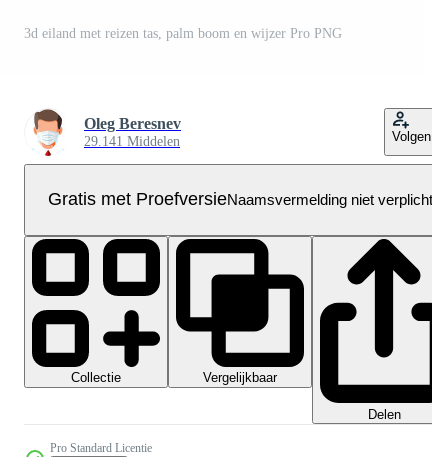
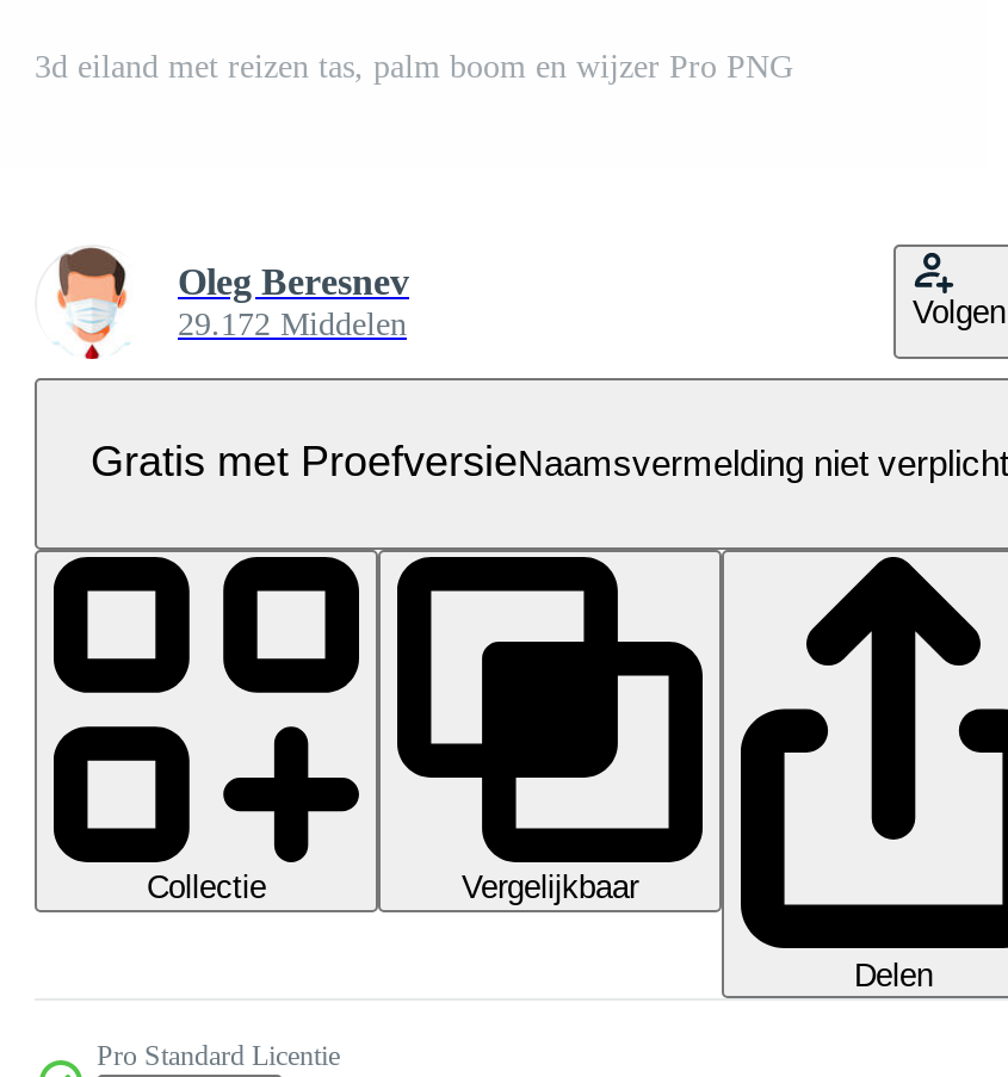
[84,133,180,148] 29.141 Middelen -> [178,305,407,341] 29.172 Middelen

